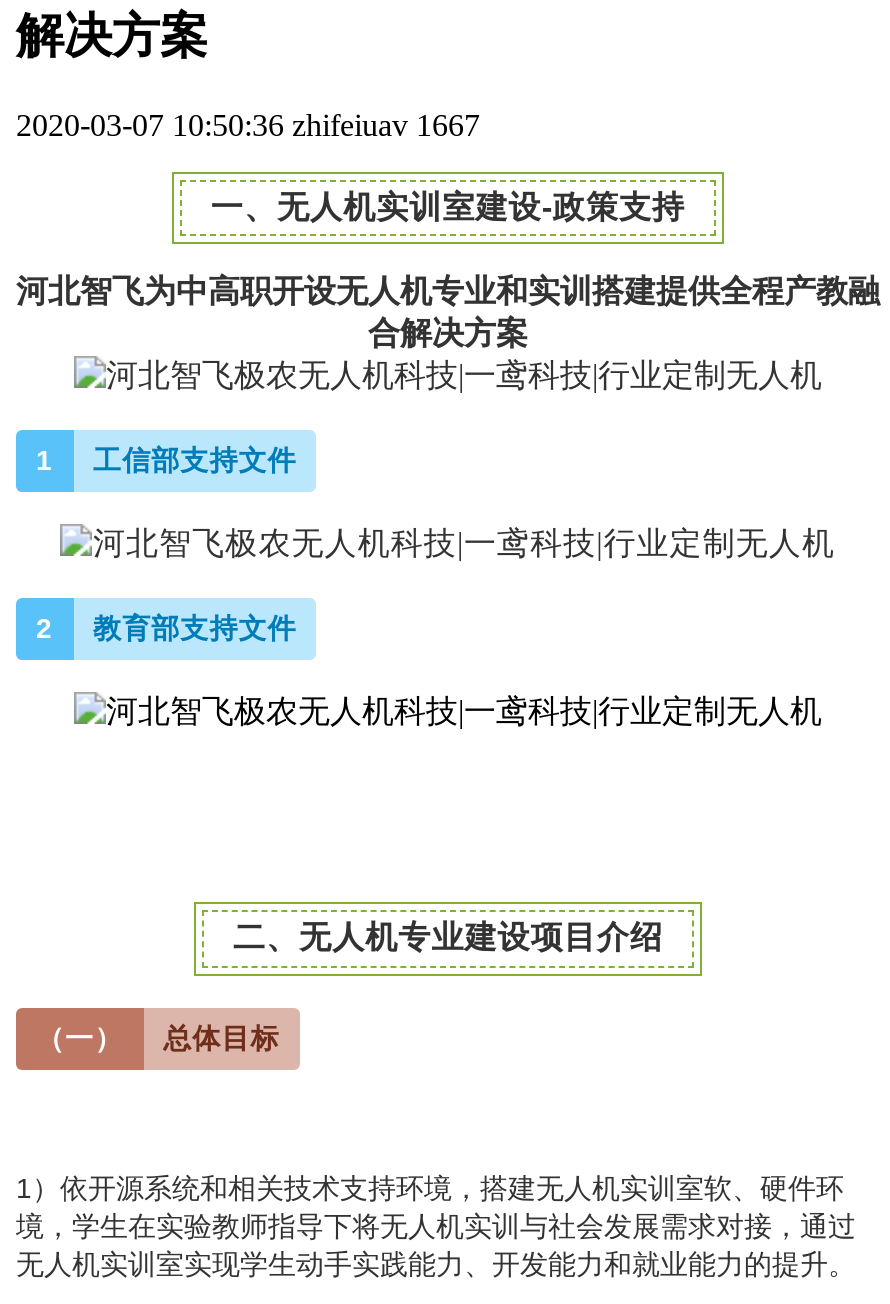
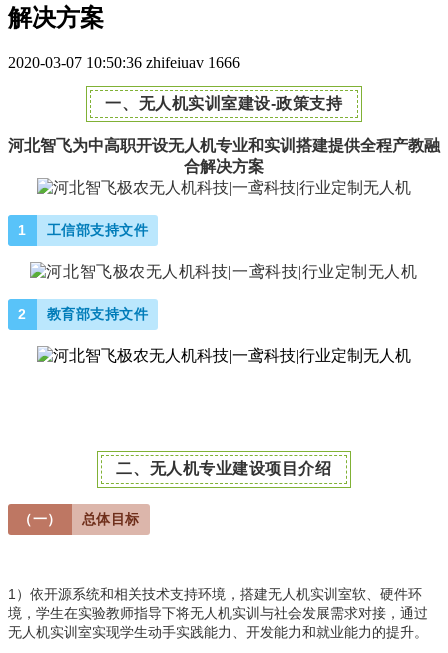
[16,108,480,142] 2020-03-07 10:50:36 zhifeiuav 1667 -> [8,54,240,71] 2020-03-07 10:50:36 zhifeiuav 1666

